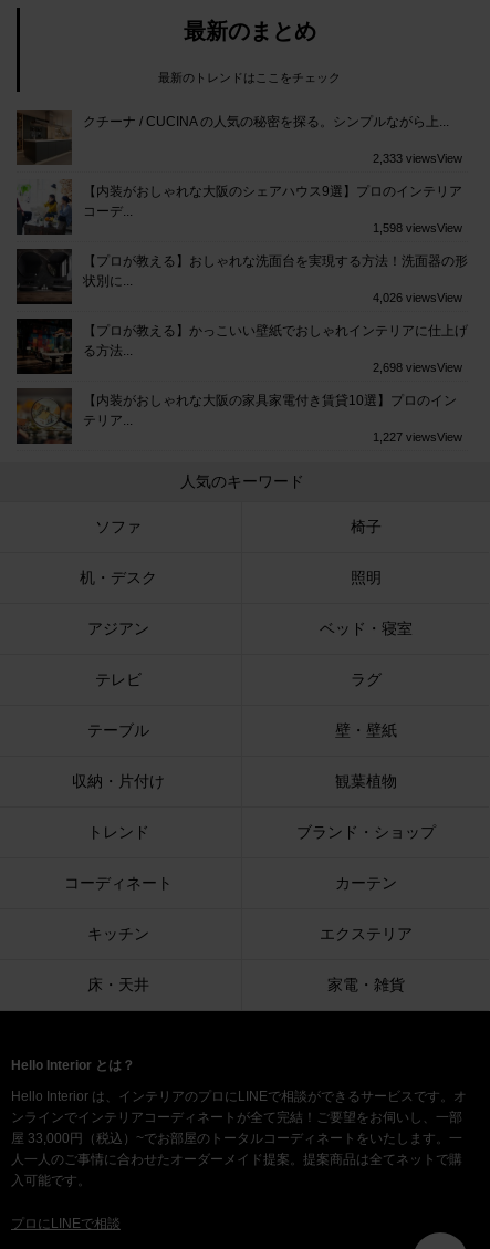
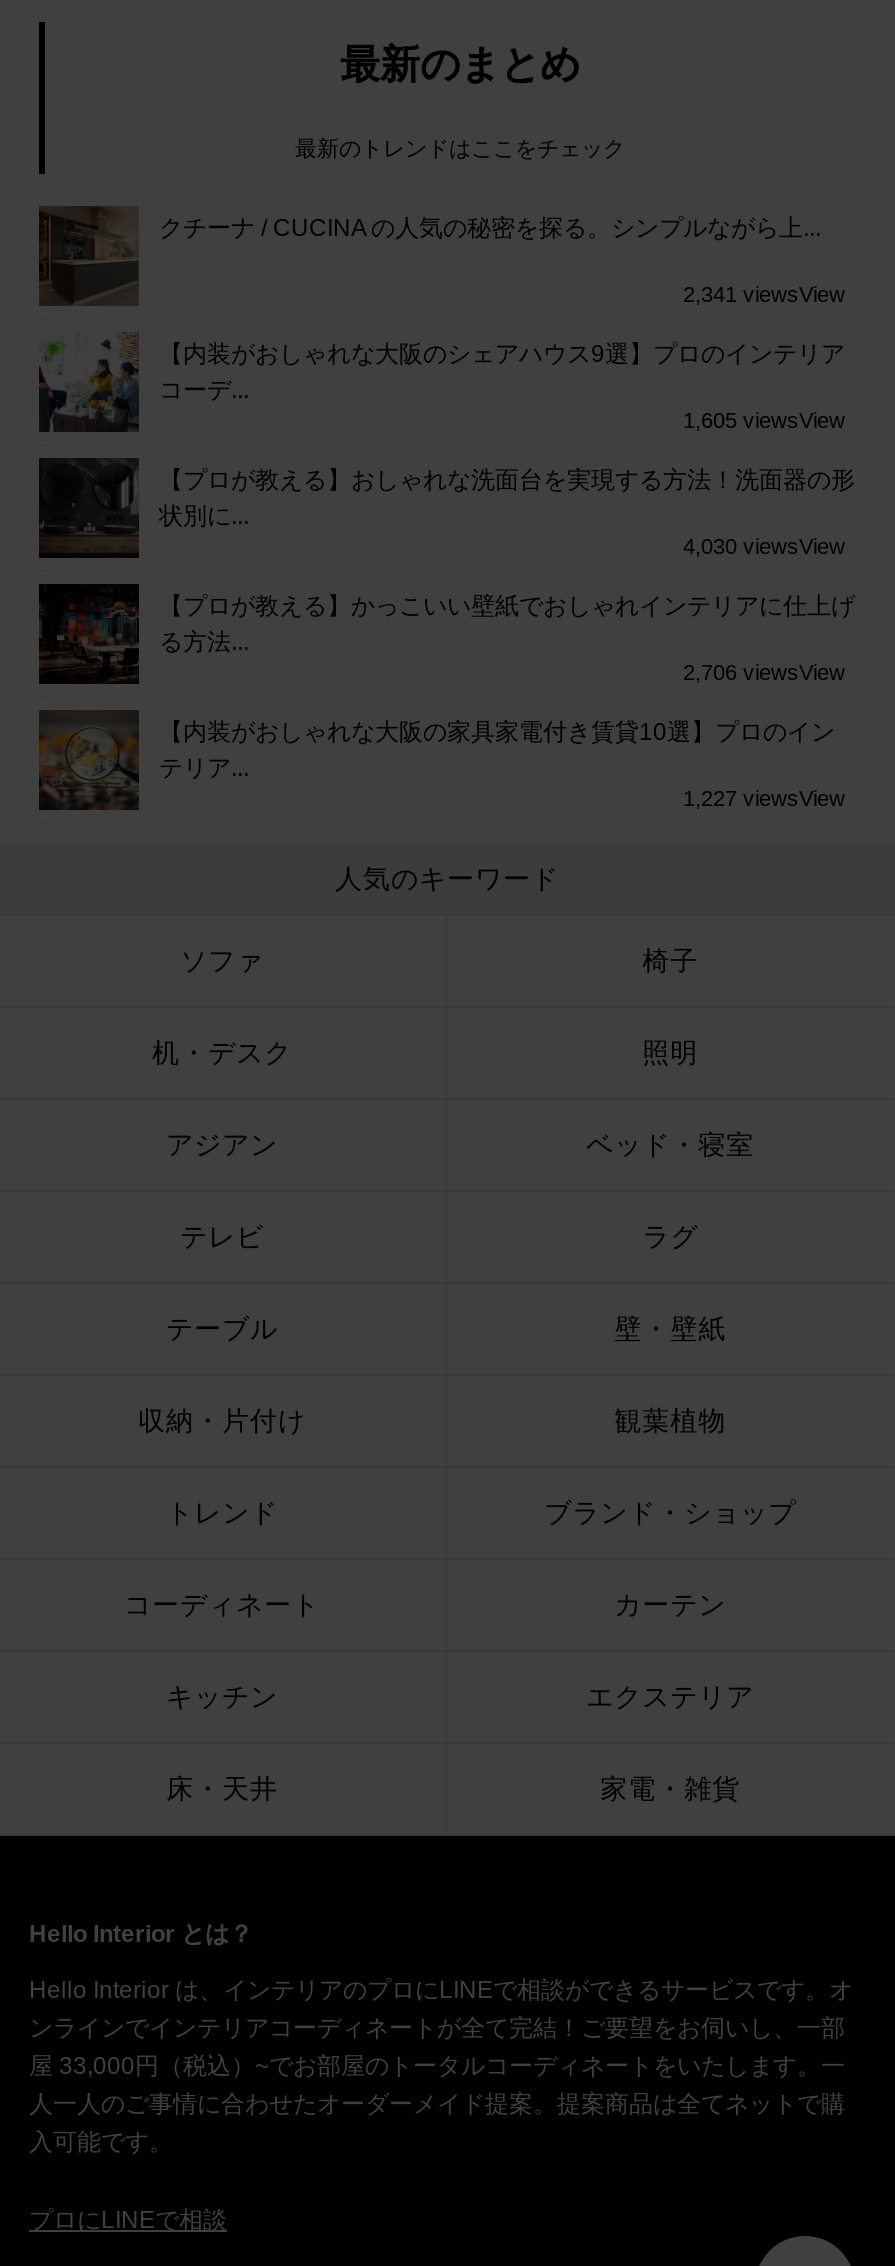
[373,151,462,165] 2,333 viewsView -> [683,282,845,306] 2,341 viewsView
[373,221,462,234] 1,598 viewsView -> [683,408,845,432] 1,605 viewsView
[373,291,462,304] 4,026 viewsView -> [683,534,845,558] 4,030 viewsView
[373,360,462,374] 2,698 viewsView -> [683,660,845,684] 2,706 viewsView

